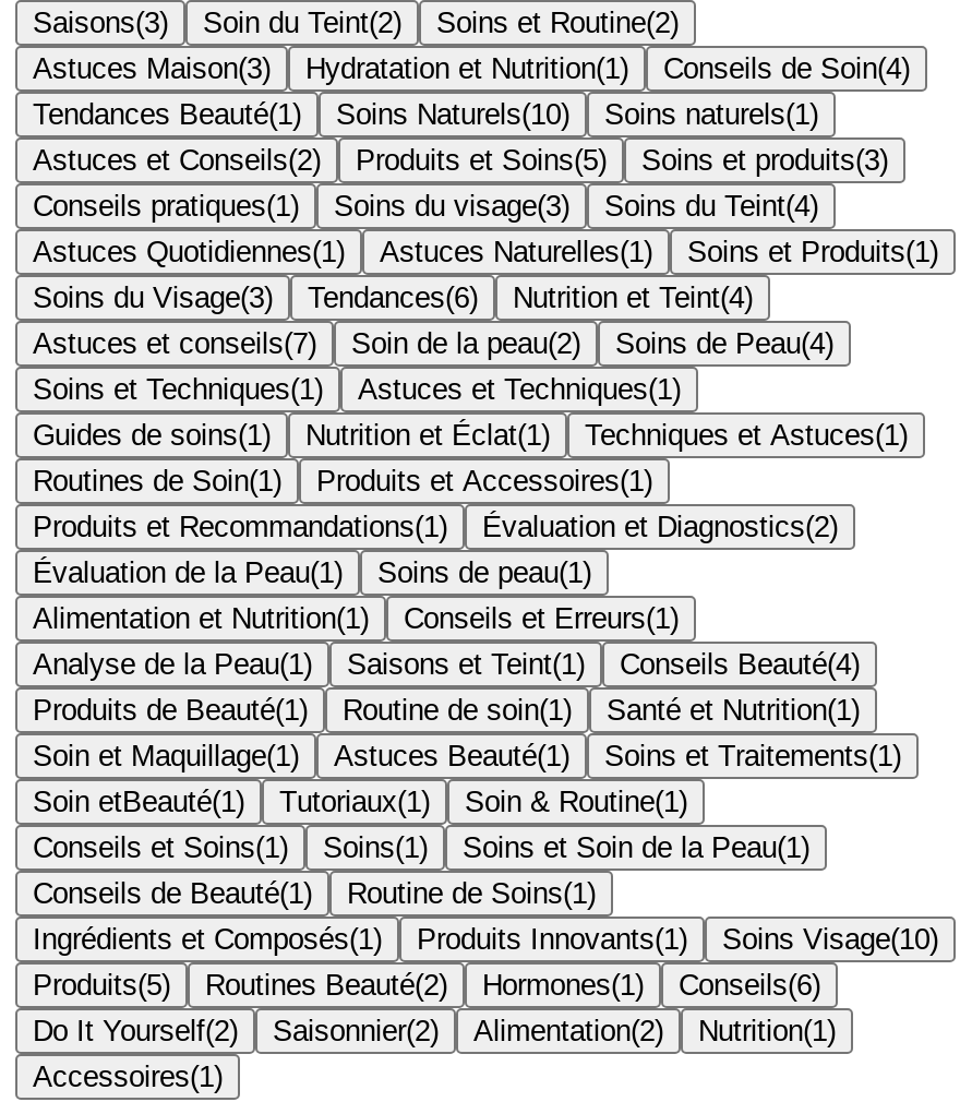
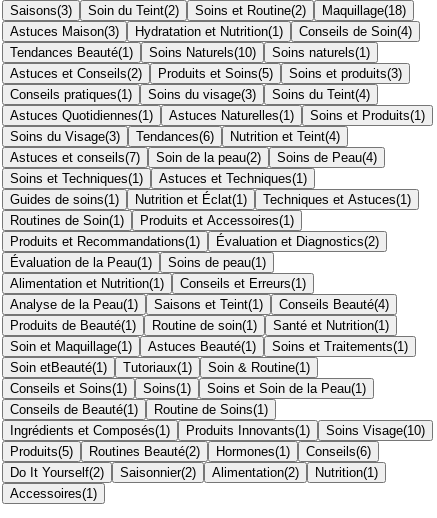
none -> [322,3,406,18] Maquillage(18)

